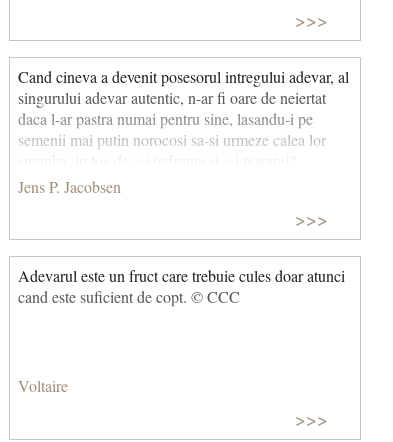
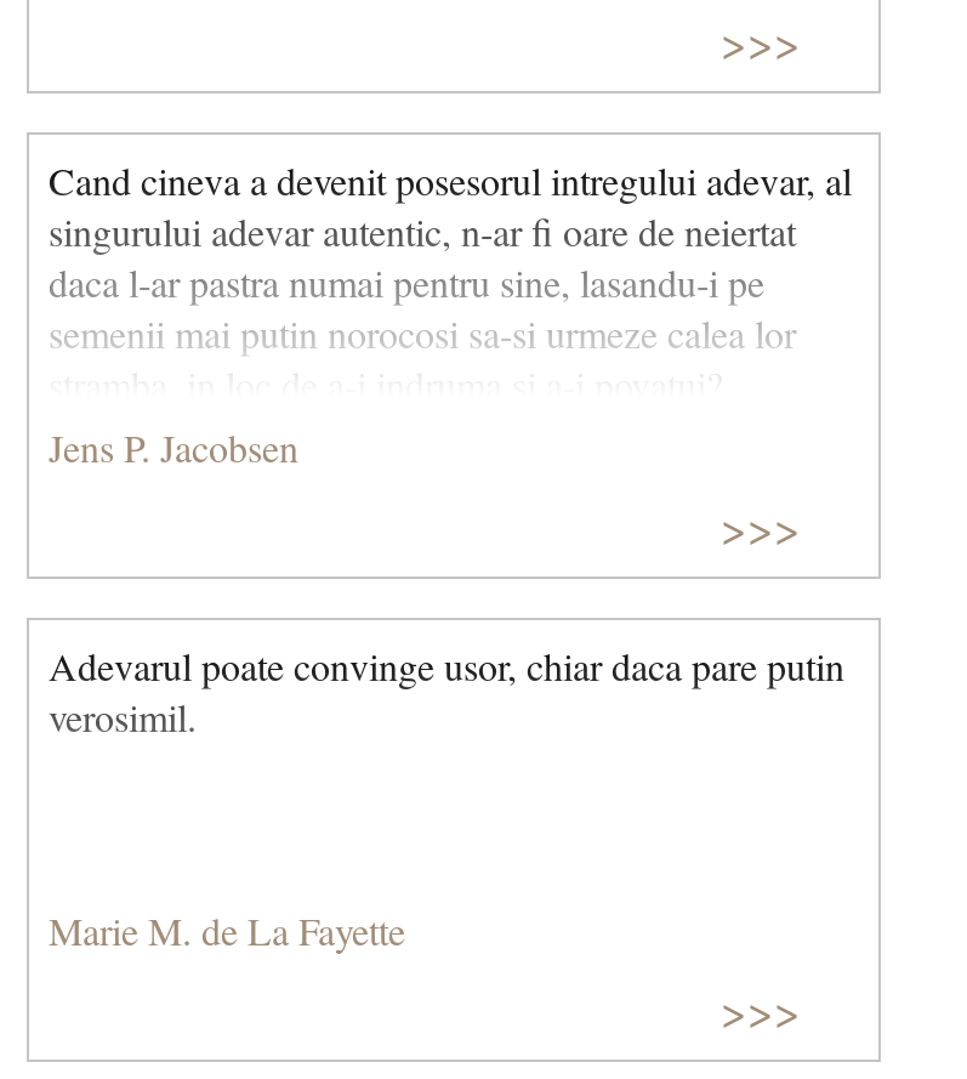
[18,265,345,307] Adevarul este un fruct care trebuie cules doar atunci | cand este suficient de copt. © CCC -> [49,638,844,740] Adevarul poate convinge usor, chiar daca pare putin | verosimil.
[18,375,68,396] Voltaire -> [49,904,405,955] Marie M. de La Fayette

